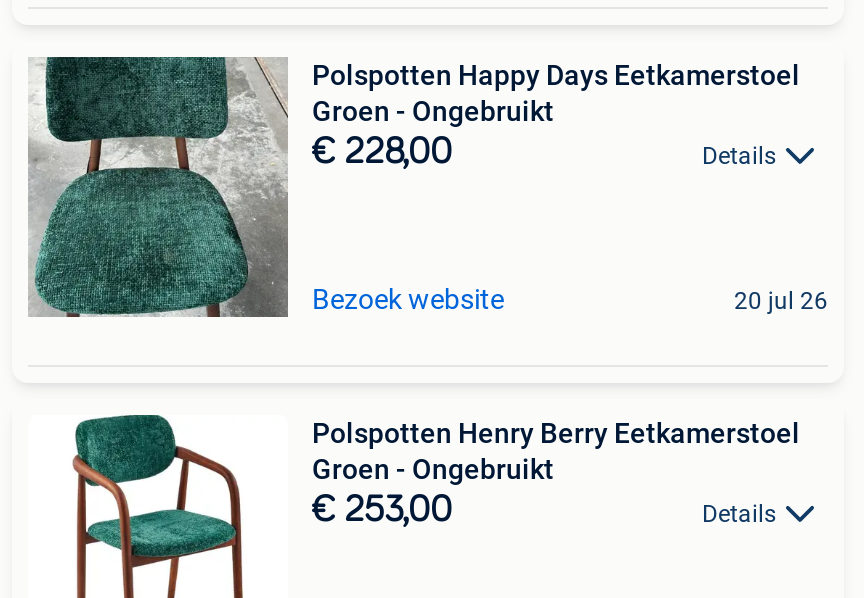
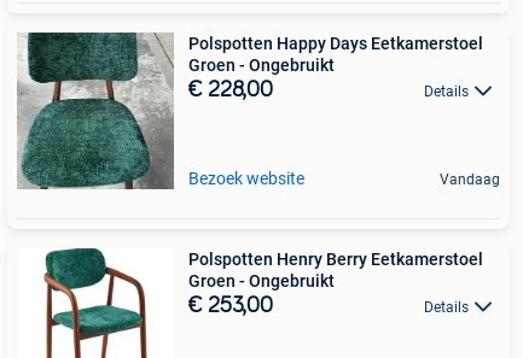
[734,288,828,316] 20 jul 26 -> [440,171,500,188] Vandaag

